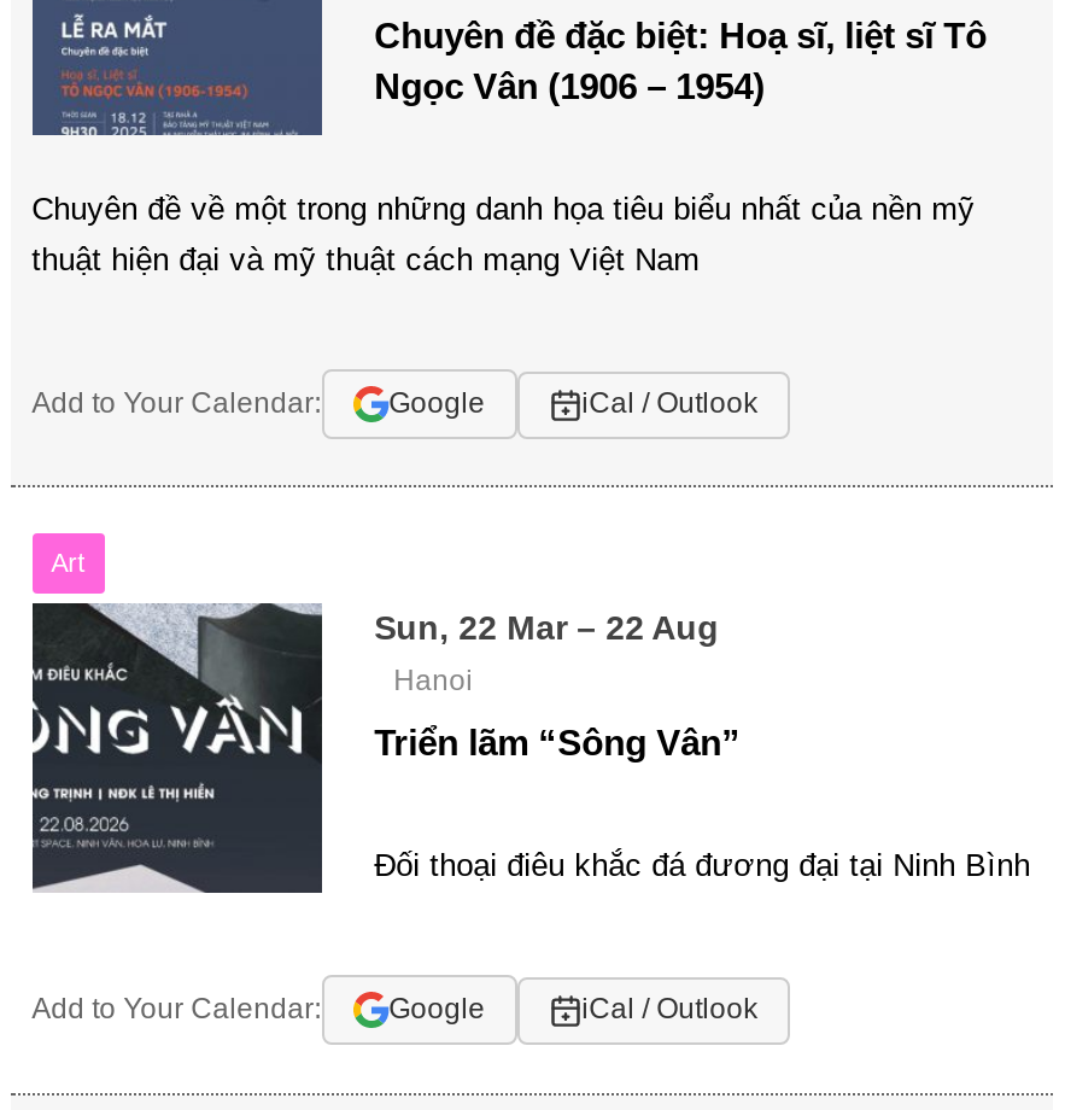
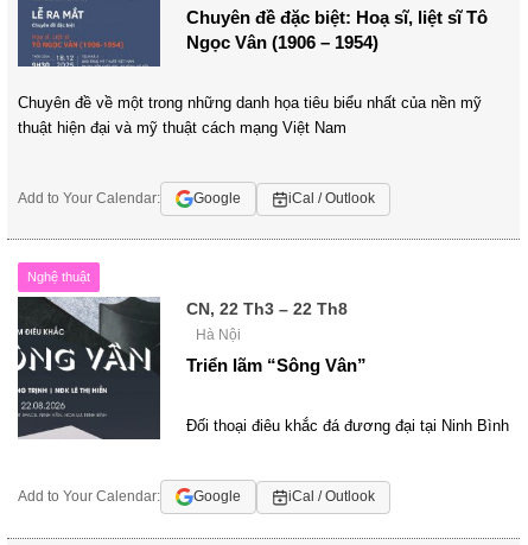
[51,549,85,578] Art -> [27,270,90,284] Nghệ thuật
[374,609,719,698] Sun, 22 Mar – 22 Aug | Hanoi -> [186,300,347,344] CN, 22 Th3 – 22 Th8 | Hà Nội

